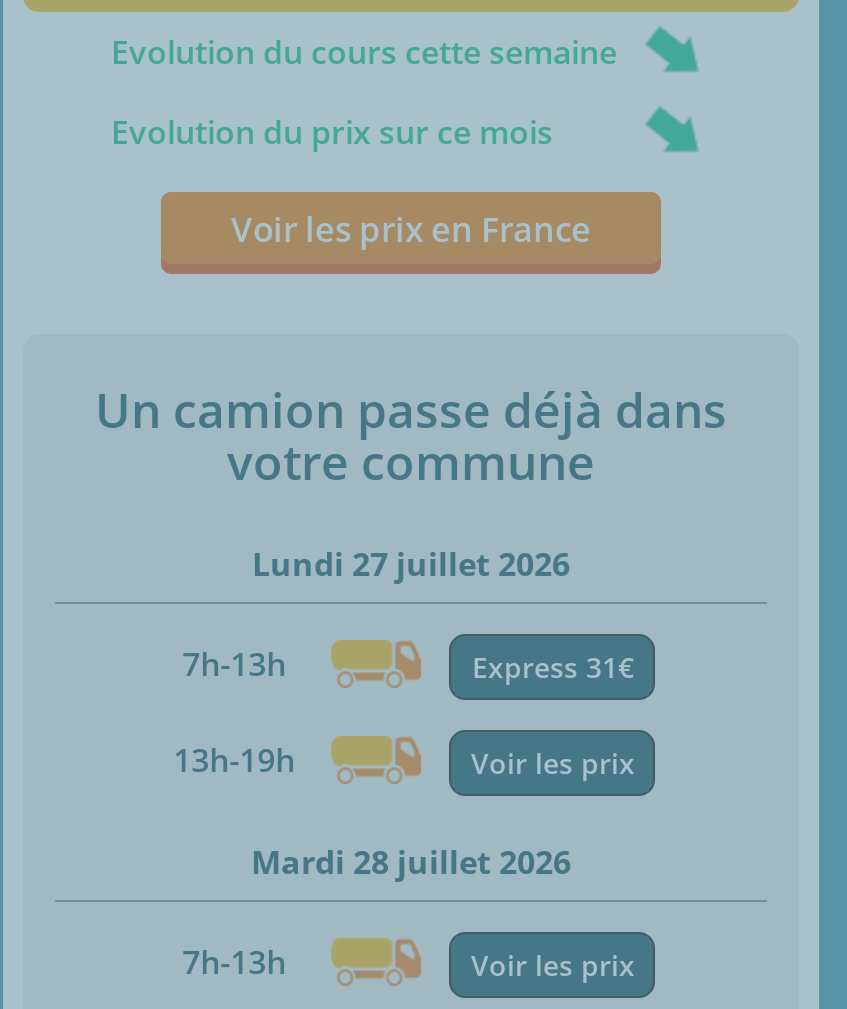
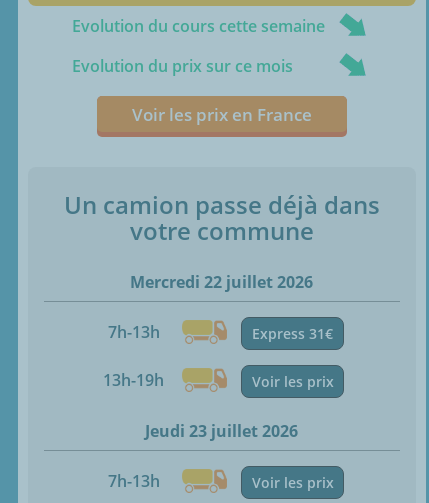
[252,542,570,586] Lundi 27 juillet 2026 -> [130,271,313,293] Mercredi 22 juillet 2026
[251,840,571,884] Mardi 28 juillet 2026 -> [145,420,298,442] Jeudi 23 juillet 2026

